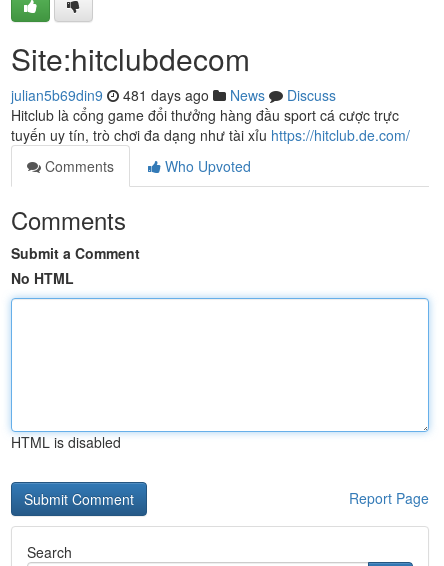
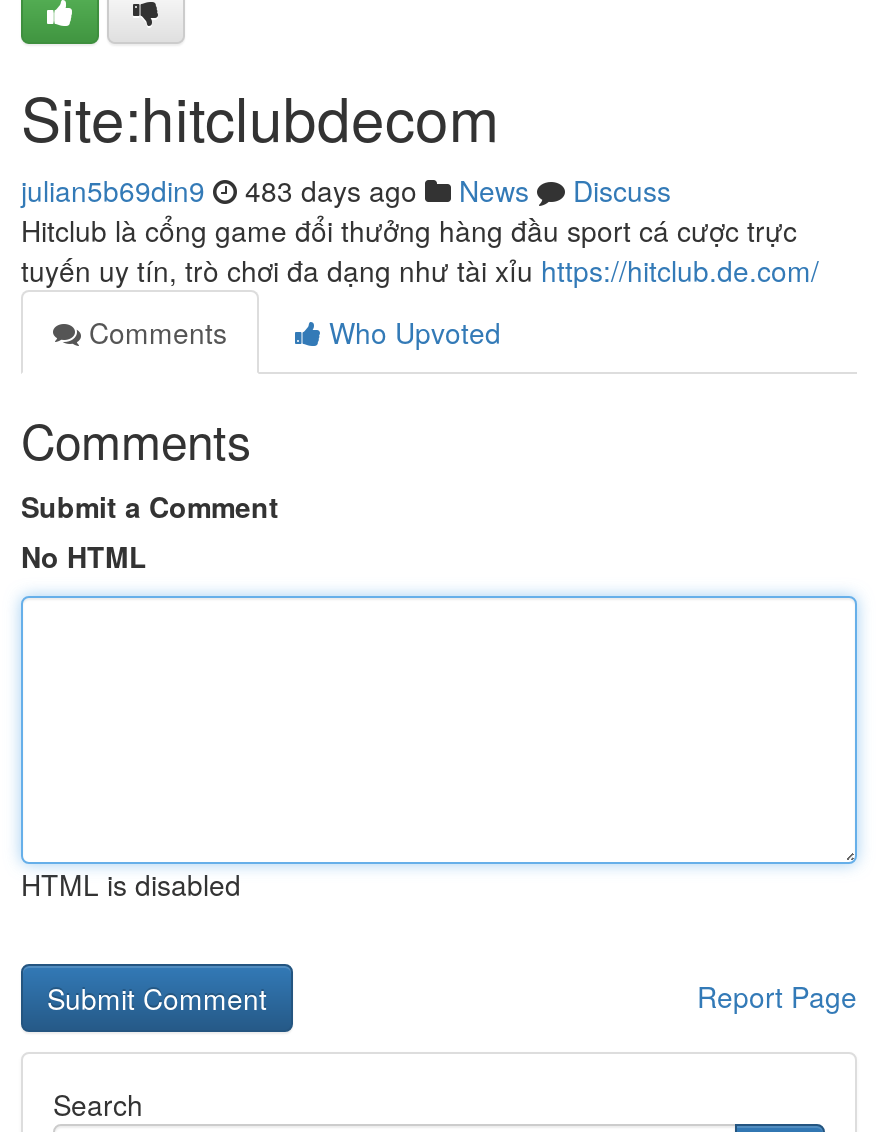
[11,85,336,105] julian5b69din9 481 days ago News Discuss -> [21,170,671,210] julian5b69din9 483 days ago News Discuss

